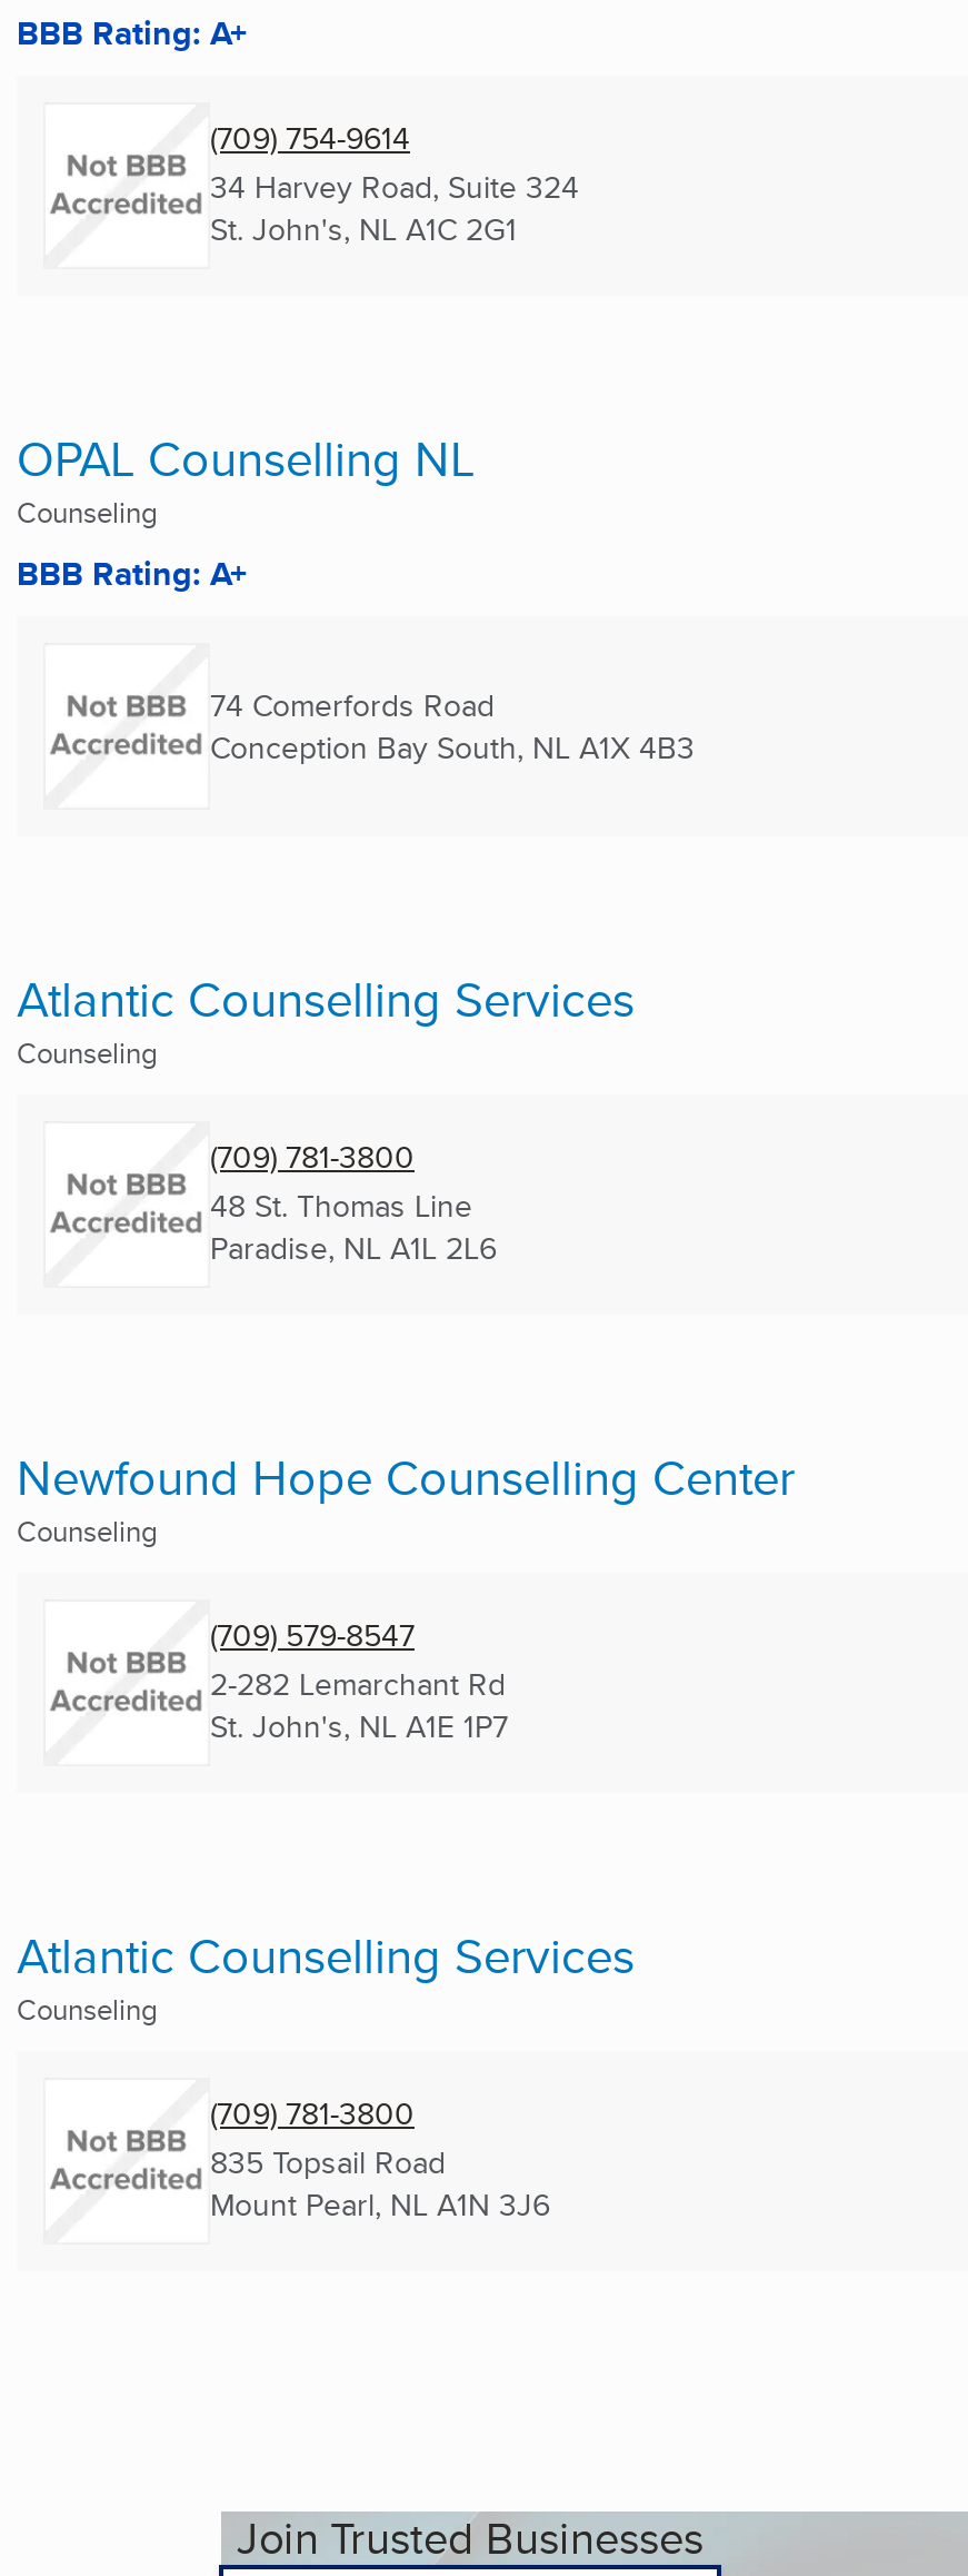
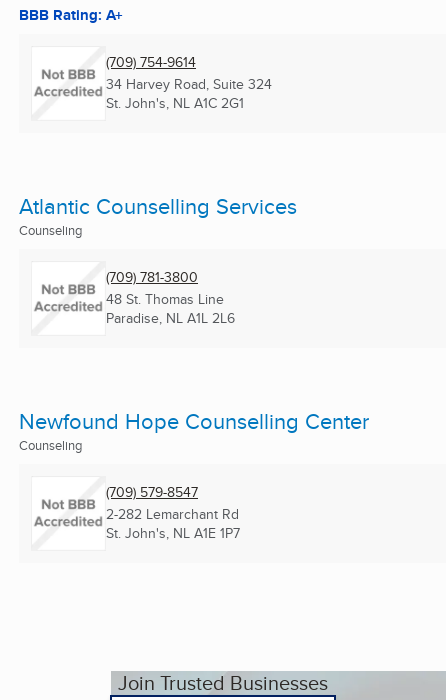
[17,423,695,769] OPAL Counselling NL | Counseling | BBB Rating: A+ | 74 Comerfords Road | Conception Bay South, NL A1X 4B3 -> none
[17,1920,635,2227] Atlantic Counselling Services | Counseling | (709) 781-3800 | 835 Topsail Road | Mount Pearl, NL A1N 3J6 -> none

